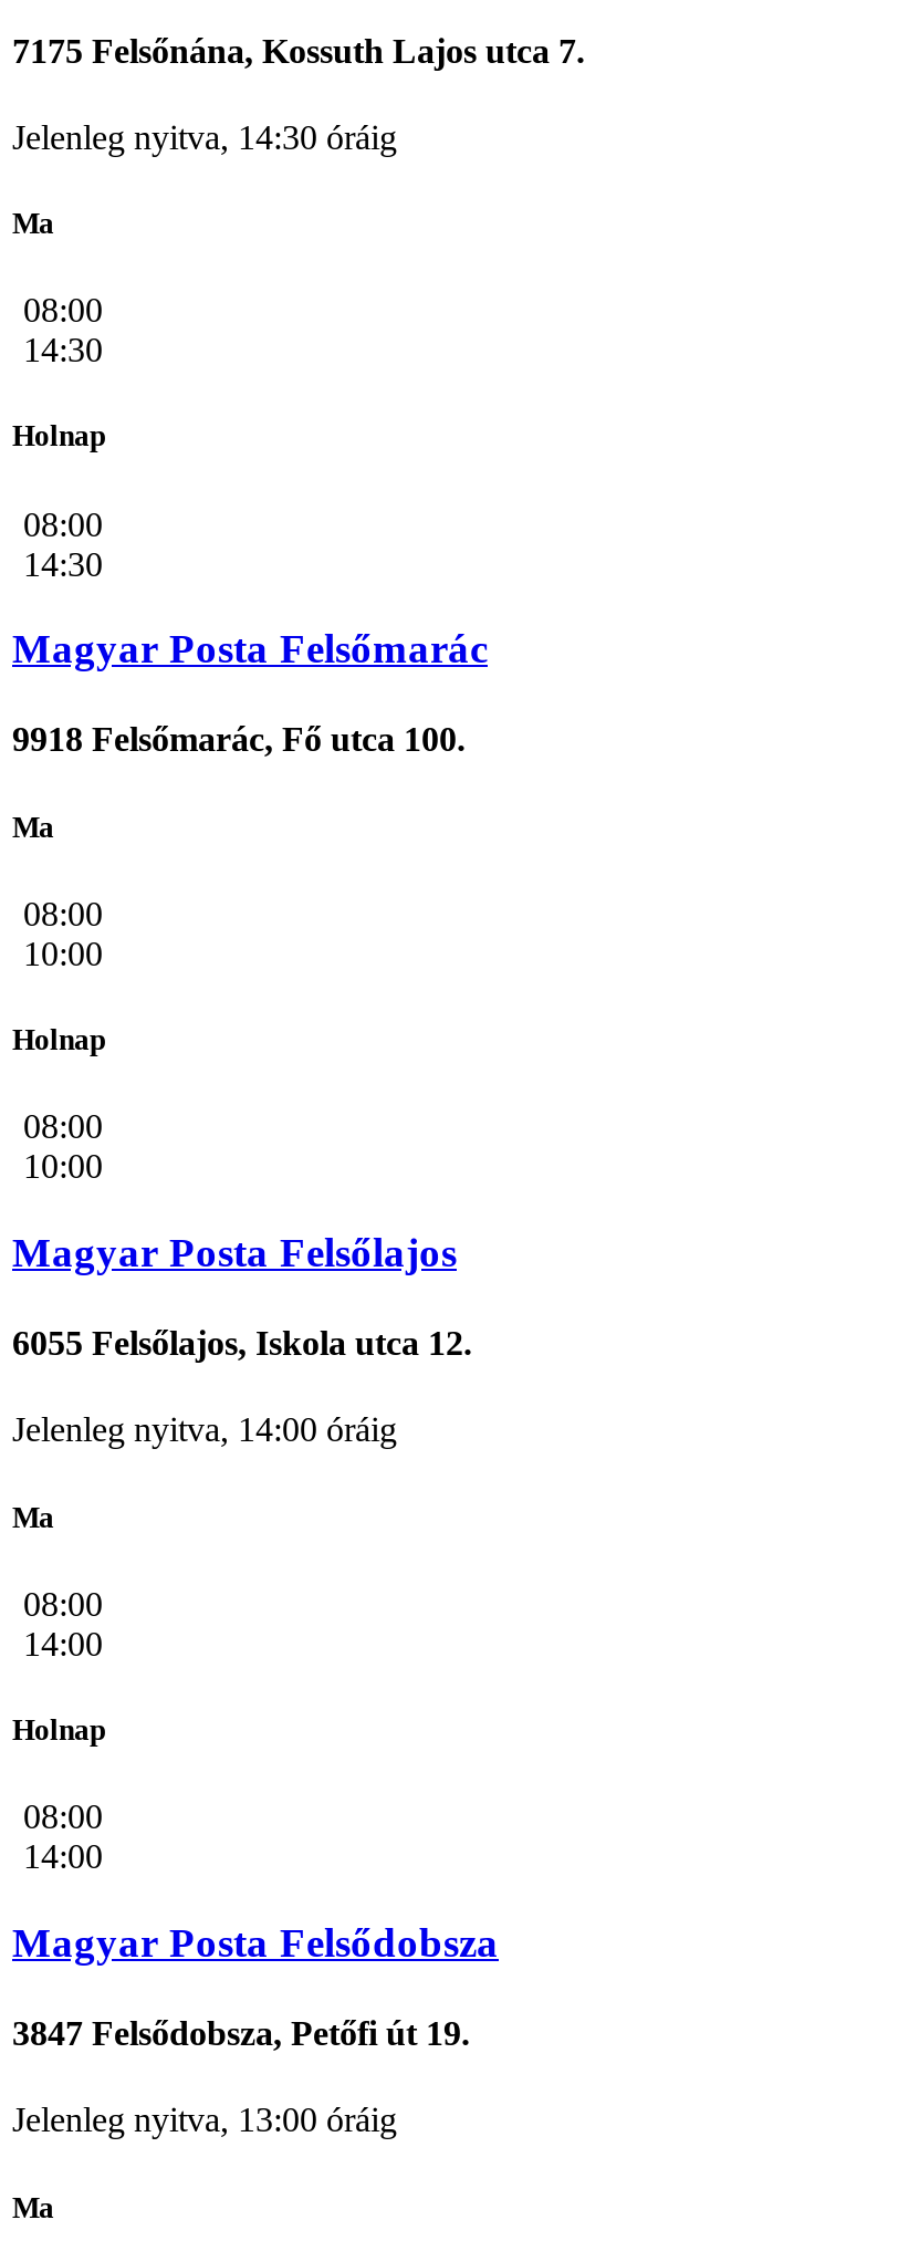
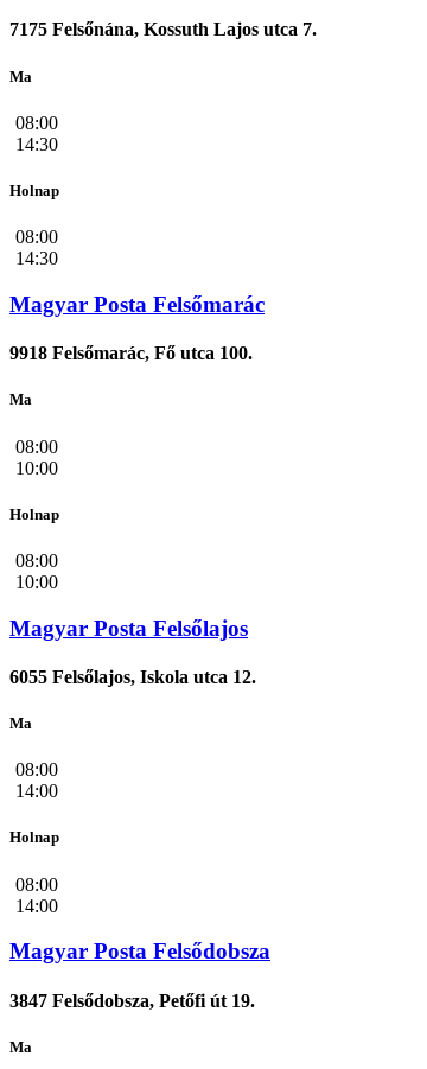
[12,118,397,156] Jelenleg nyitva, 14:30 óráig -> none
[12,1411,397,1449] Jelenleg nyitva, 14:00 óráig -> none
[12,2101,397,2139] Jelenleg nyitva, 13:00 óráig -> none

